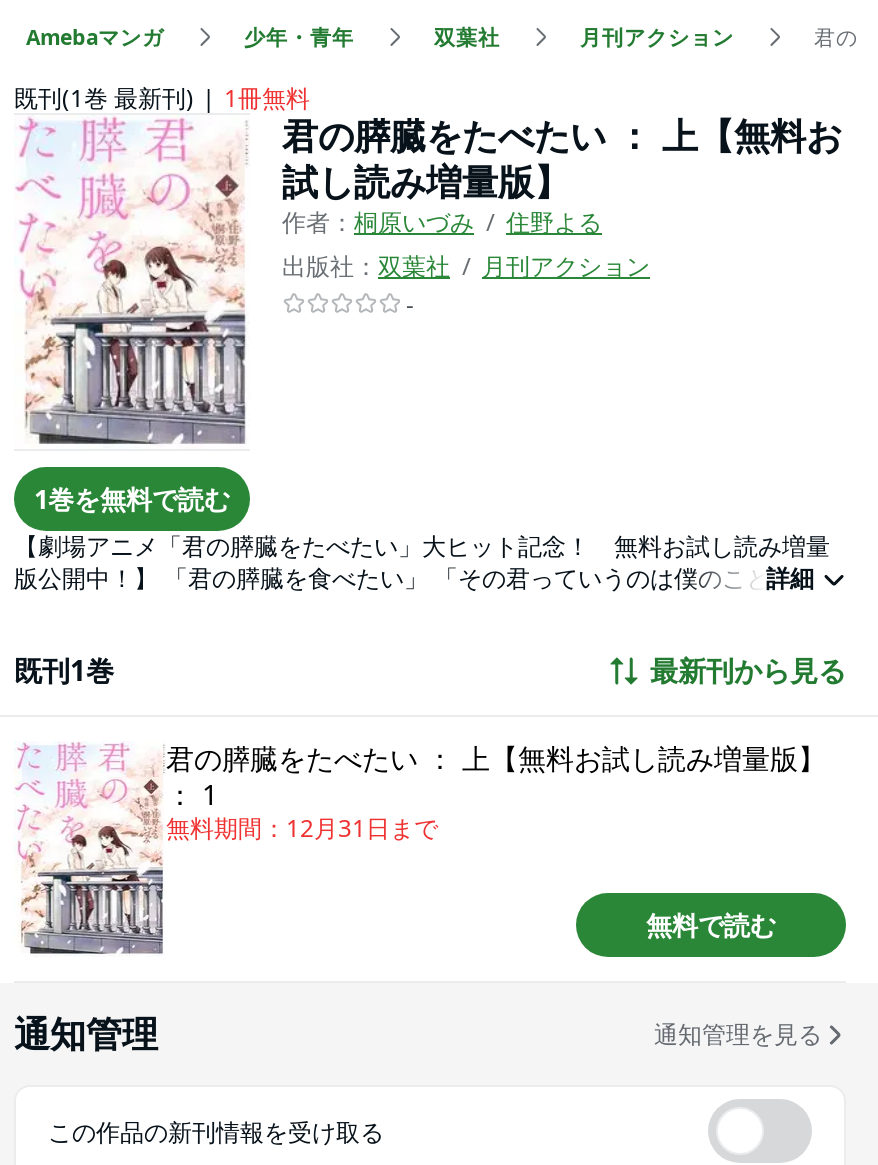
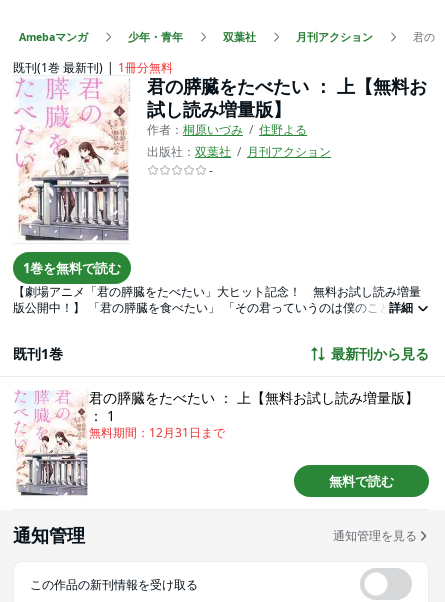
[14,81,310,115] 既刊(1巻 最新刊) 1冊無料 -> [13,59,173,76] 既刊(1巻 最新刊) 1冊分無料

